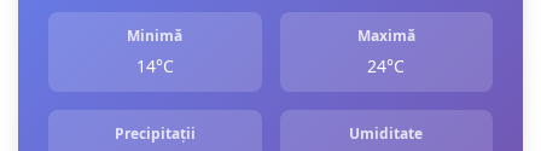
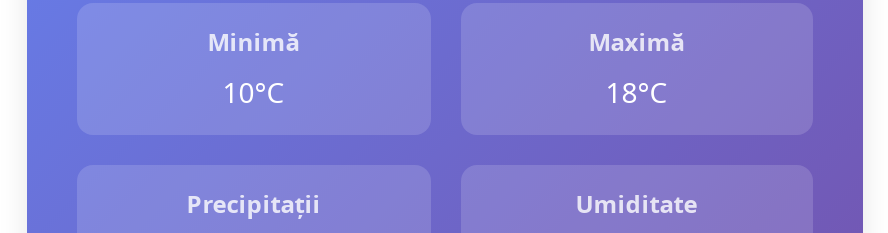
[136,55,174,78] 14°C -> [223,74,285,112] 10°C
[367,55,405,78] 24°C -> [605,74,667,112] 18°C

